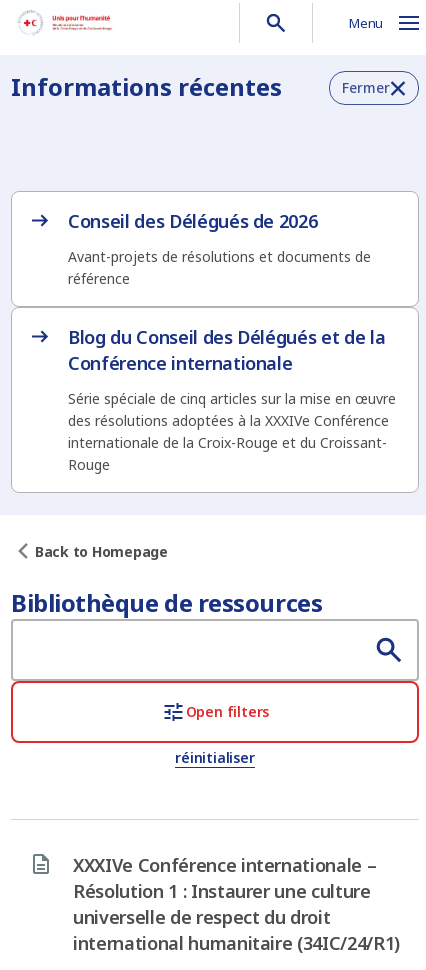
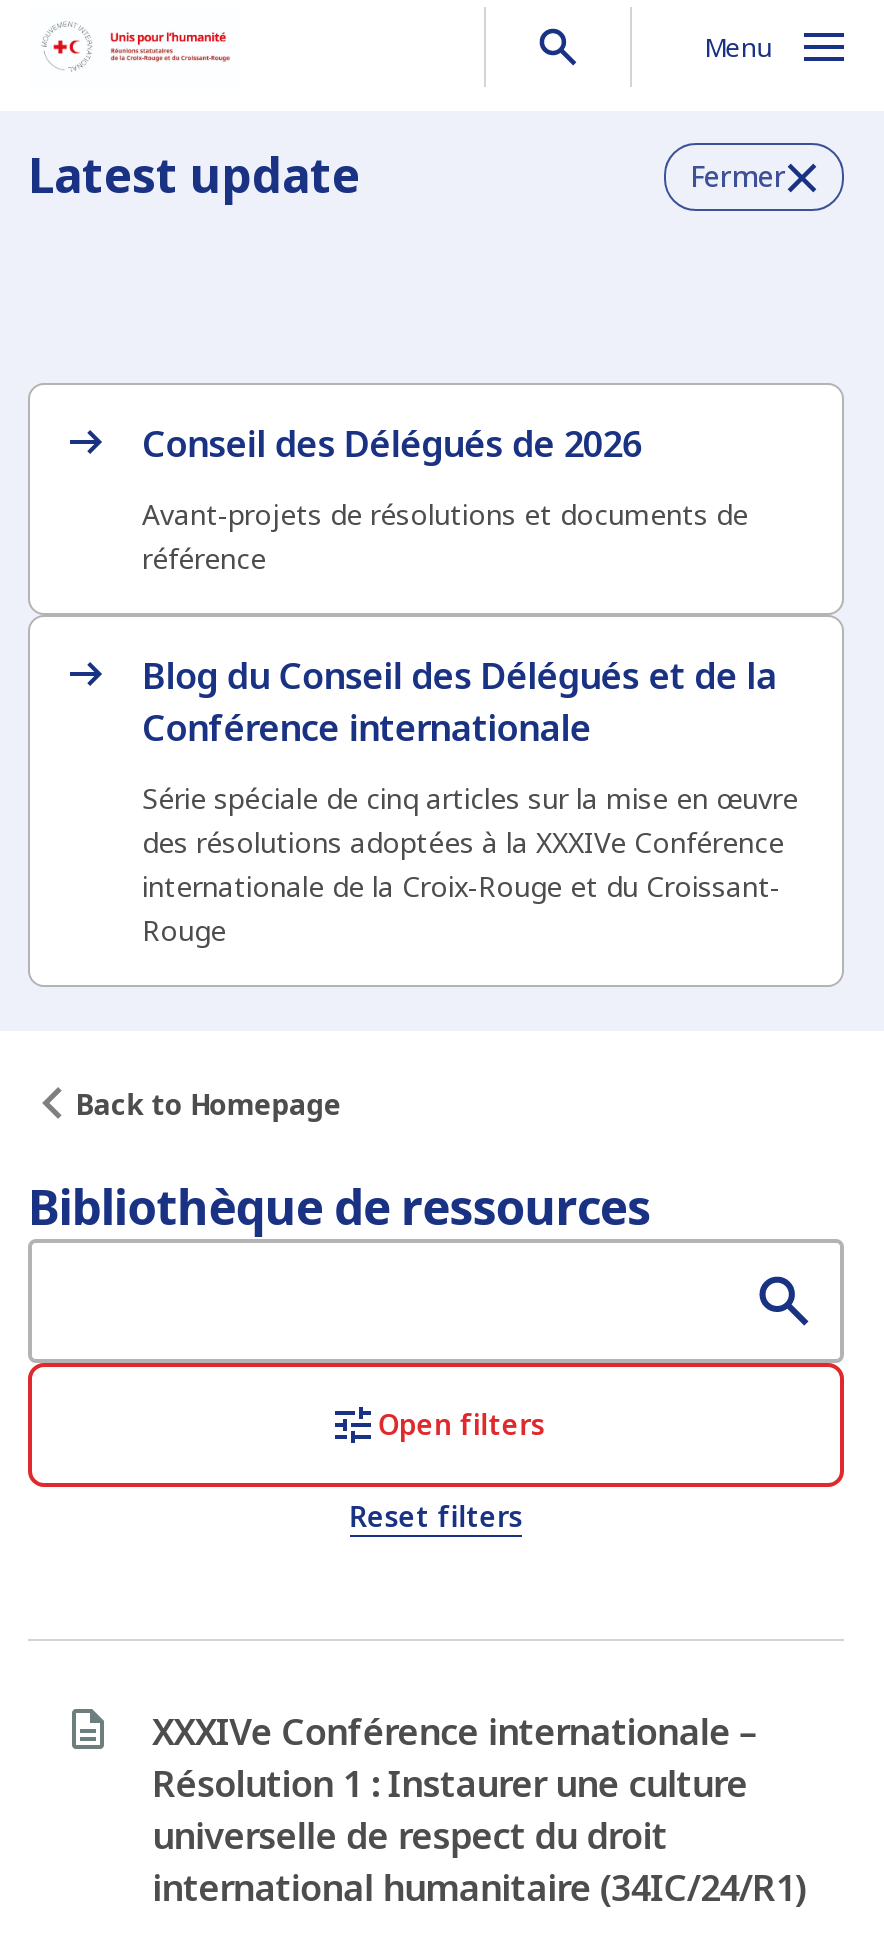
[11,70,282,103] Informations récentes -> [28,141,360,207] Latest update
[175,748,255,767] réinitialiser -> [350,1497,522,1535] Reset filters

